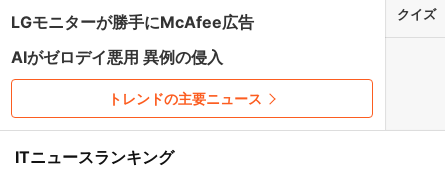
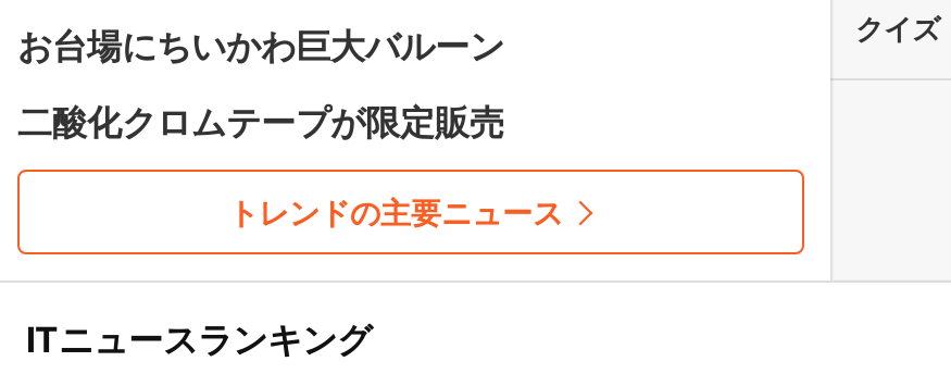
[11,12,254,32] LGモニターが勝手にMcAfee広告 -> [17,24,504,67] お台場にちいかわ巨大バルーン
[11,47,223,67] AIがゼロデイ悪用 異例の侵入 -> [17,100,504,144] 二酸化クロムテープが限定販売

